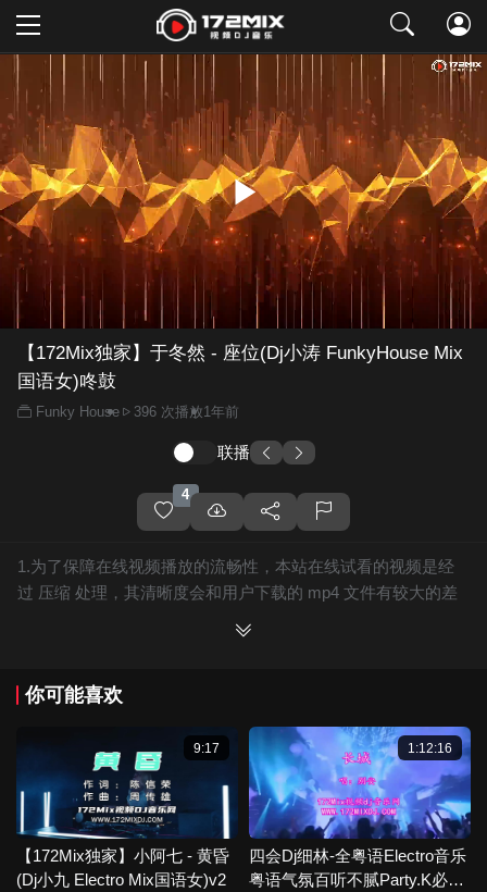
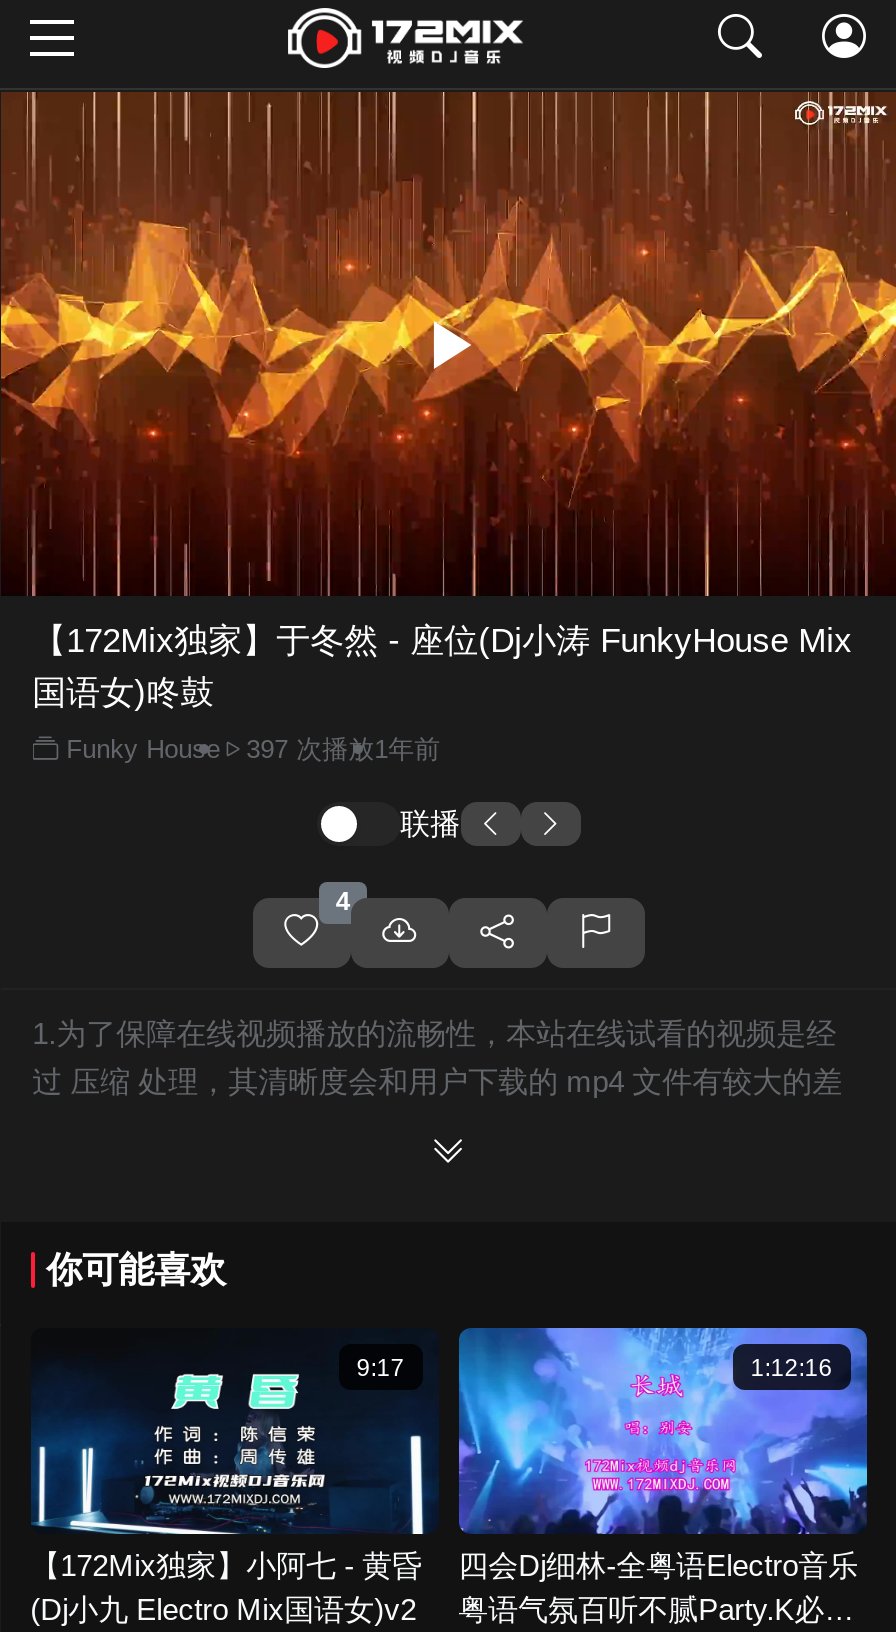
[36,404,239,420] Funky House 396 次播放1年前 -> [66,734,440,764] Funky House 397 次播放1年前

